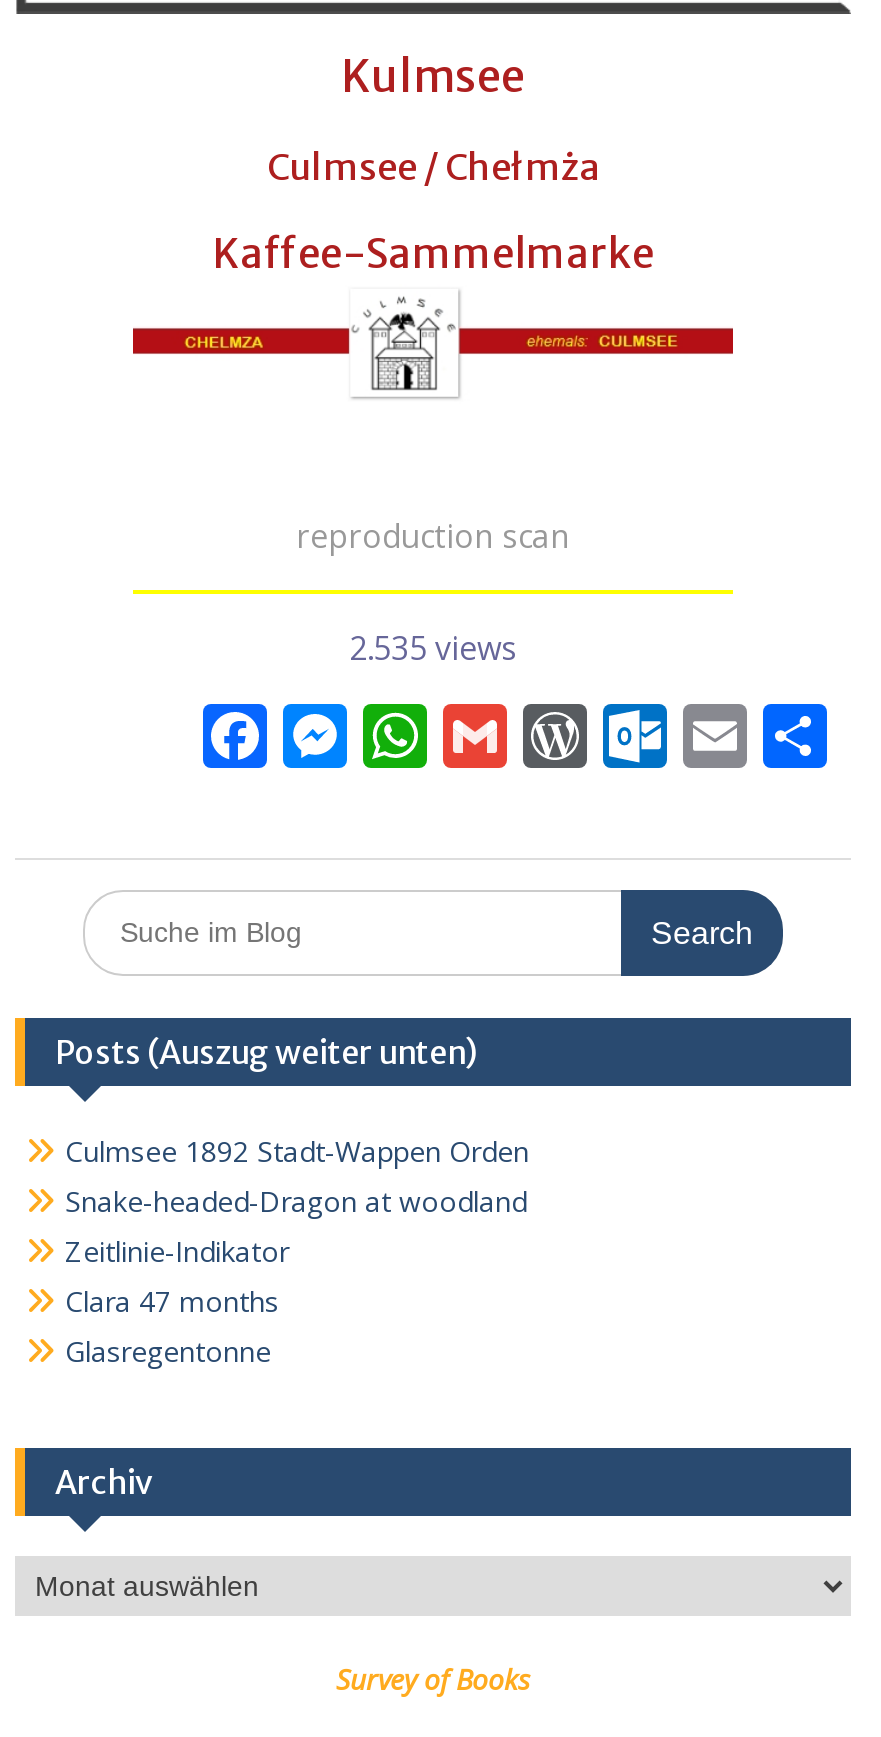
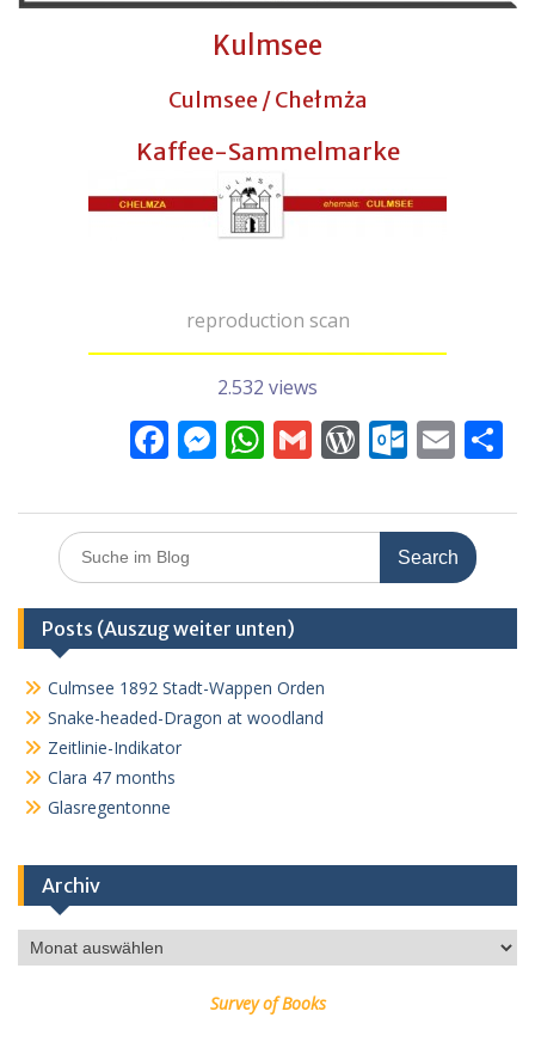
[349,626,517,670] 2.535 views -> [217,374,318,401] 2.532 views

